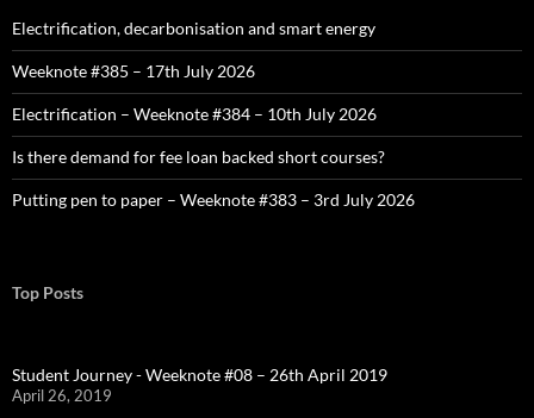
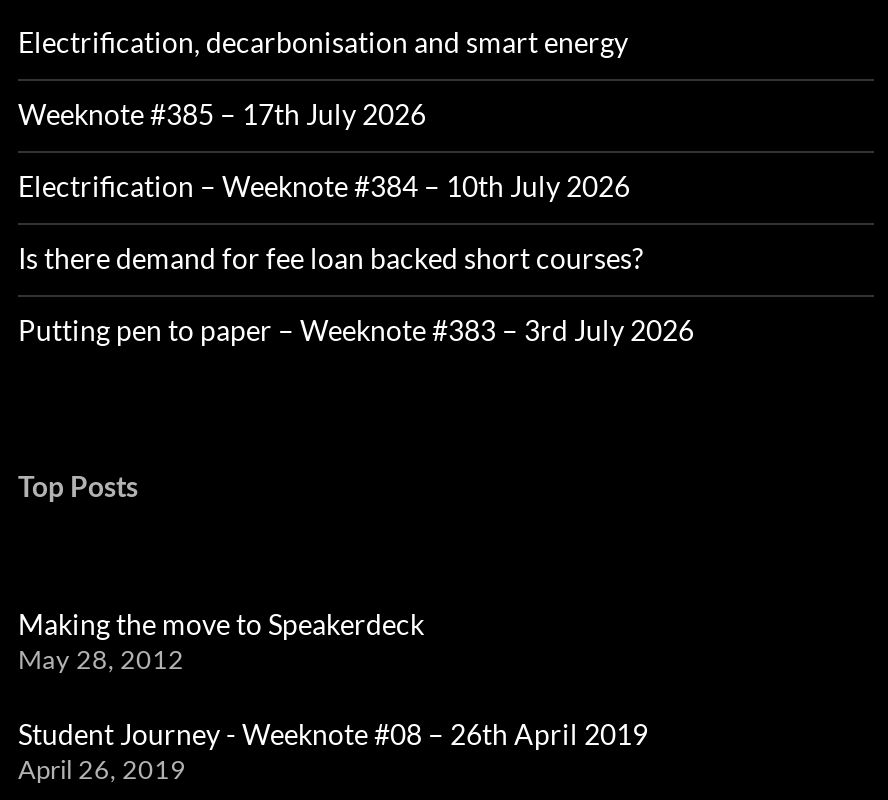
none -> [18,607,424,675] Making the move to Speakerdeck | May 28, 2012

